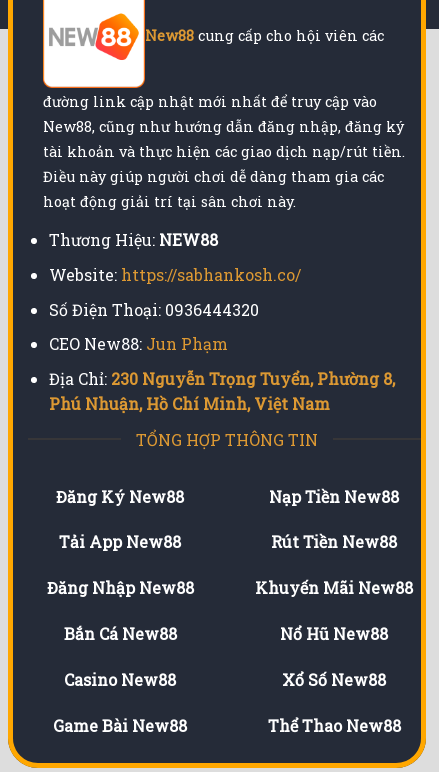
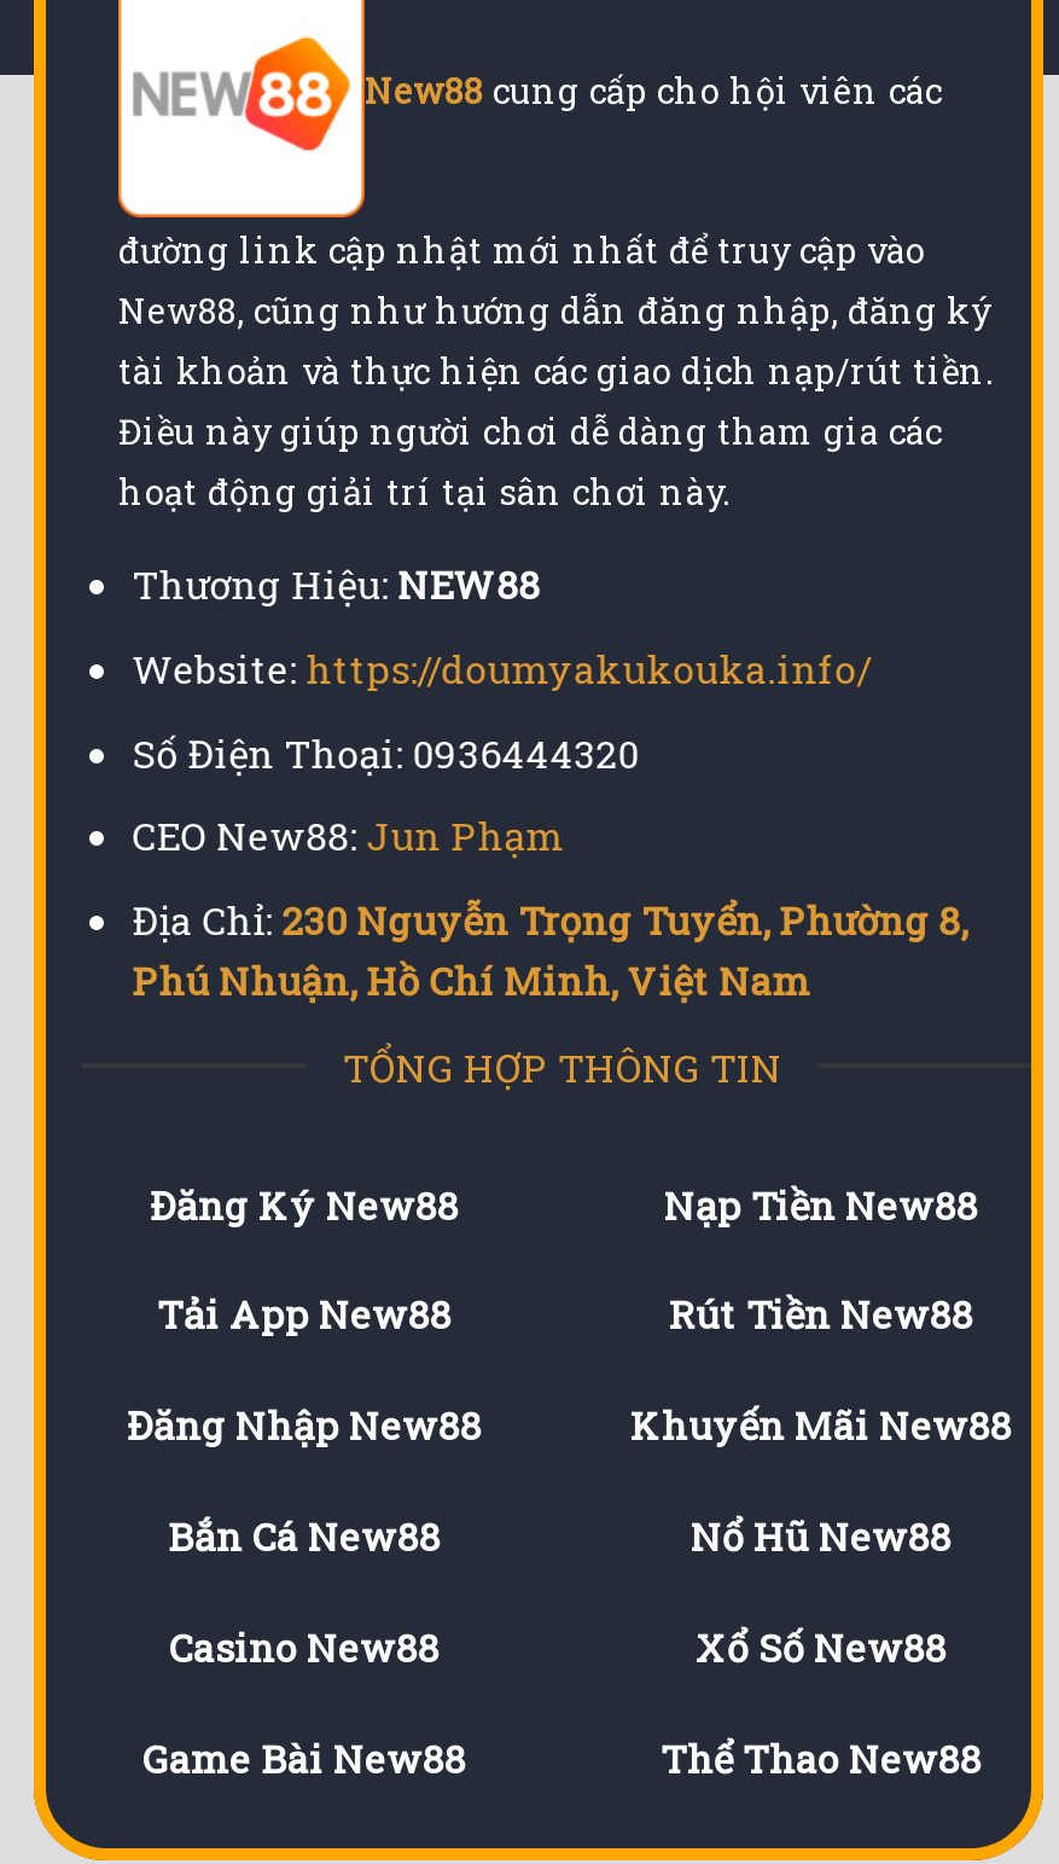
[49,264,301,285] Website: https://sabhankosh.co/ -> [132,643,871,693] Website: https://doumyakukouka.info/

